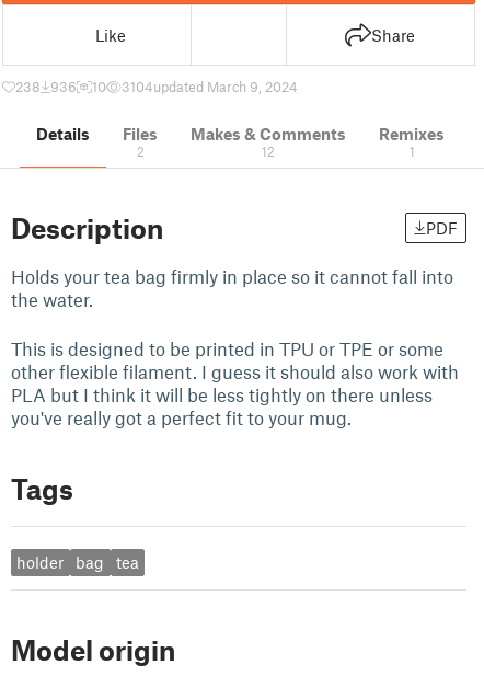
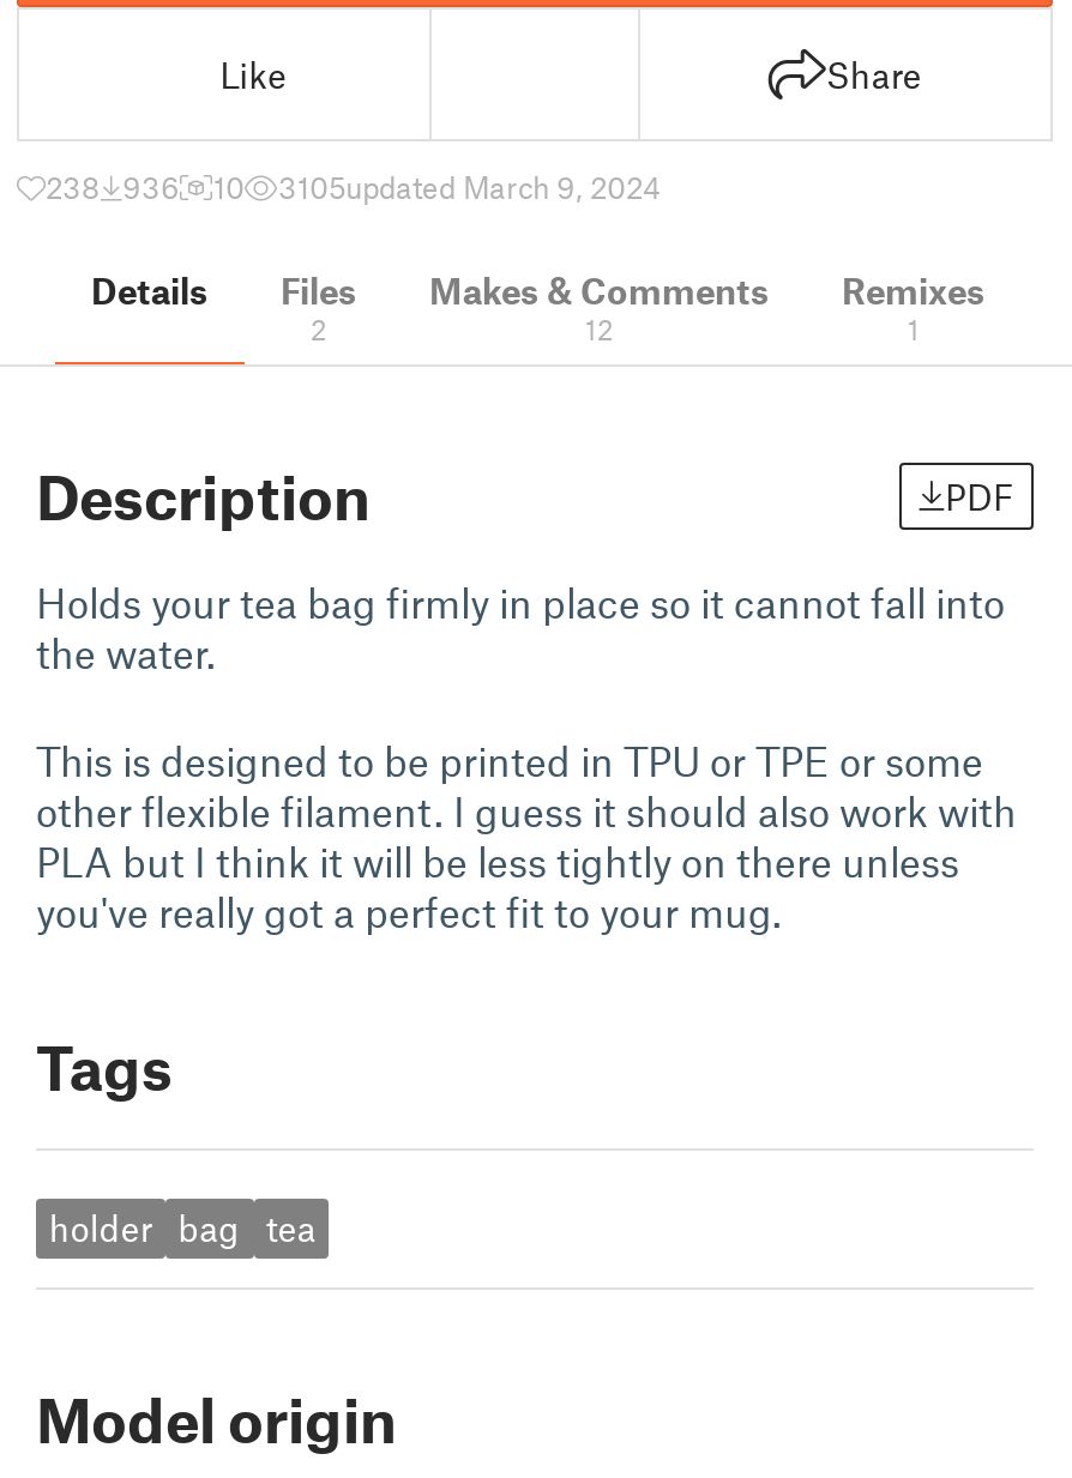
[122,78,298,95] 3104updated March 9, 2024 -> [278,168,662,206] 3105updated March 9, 2024

